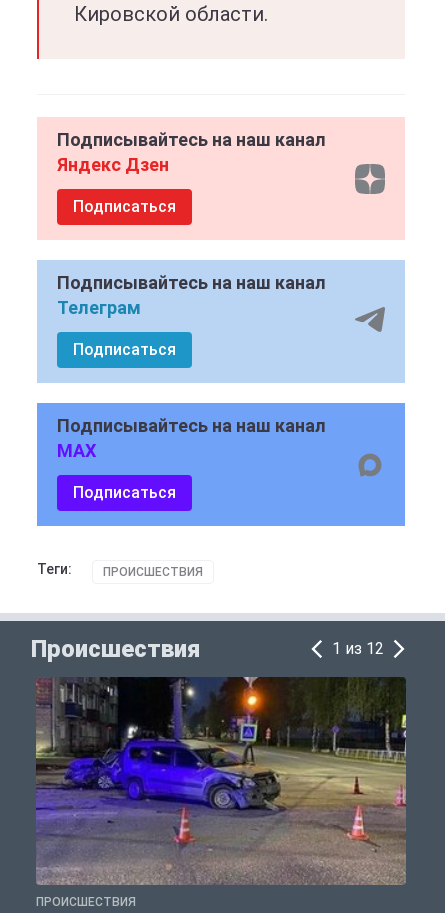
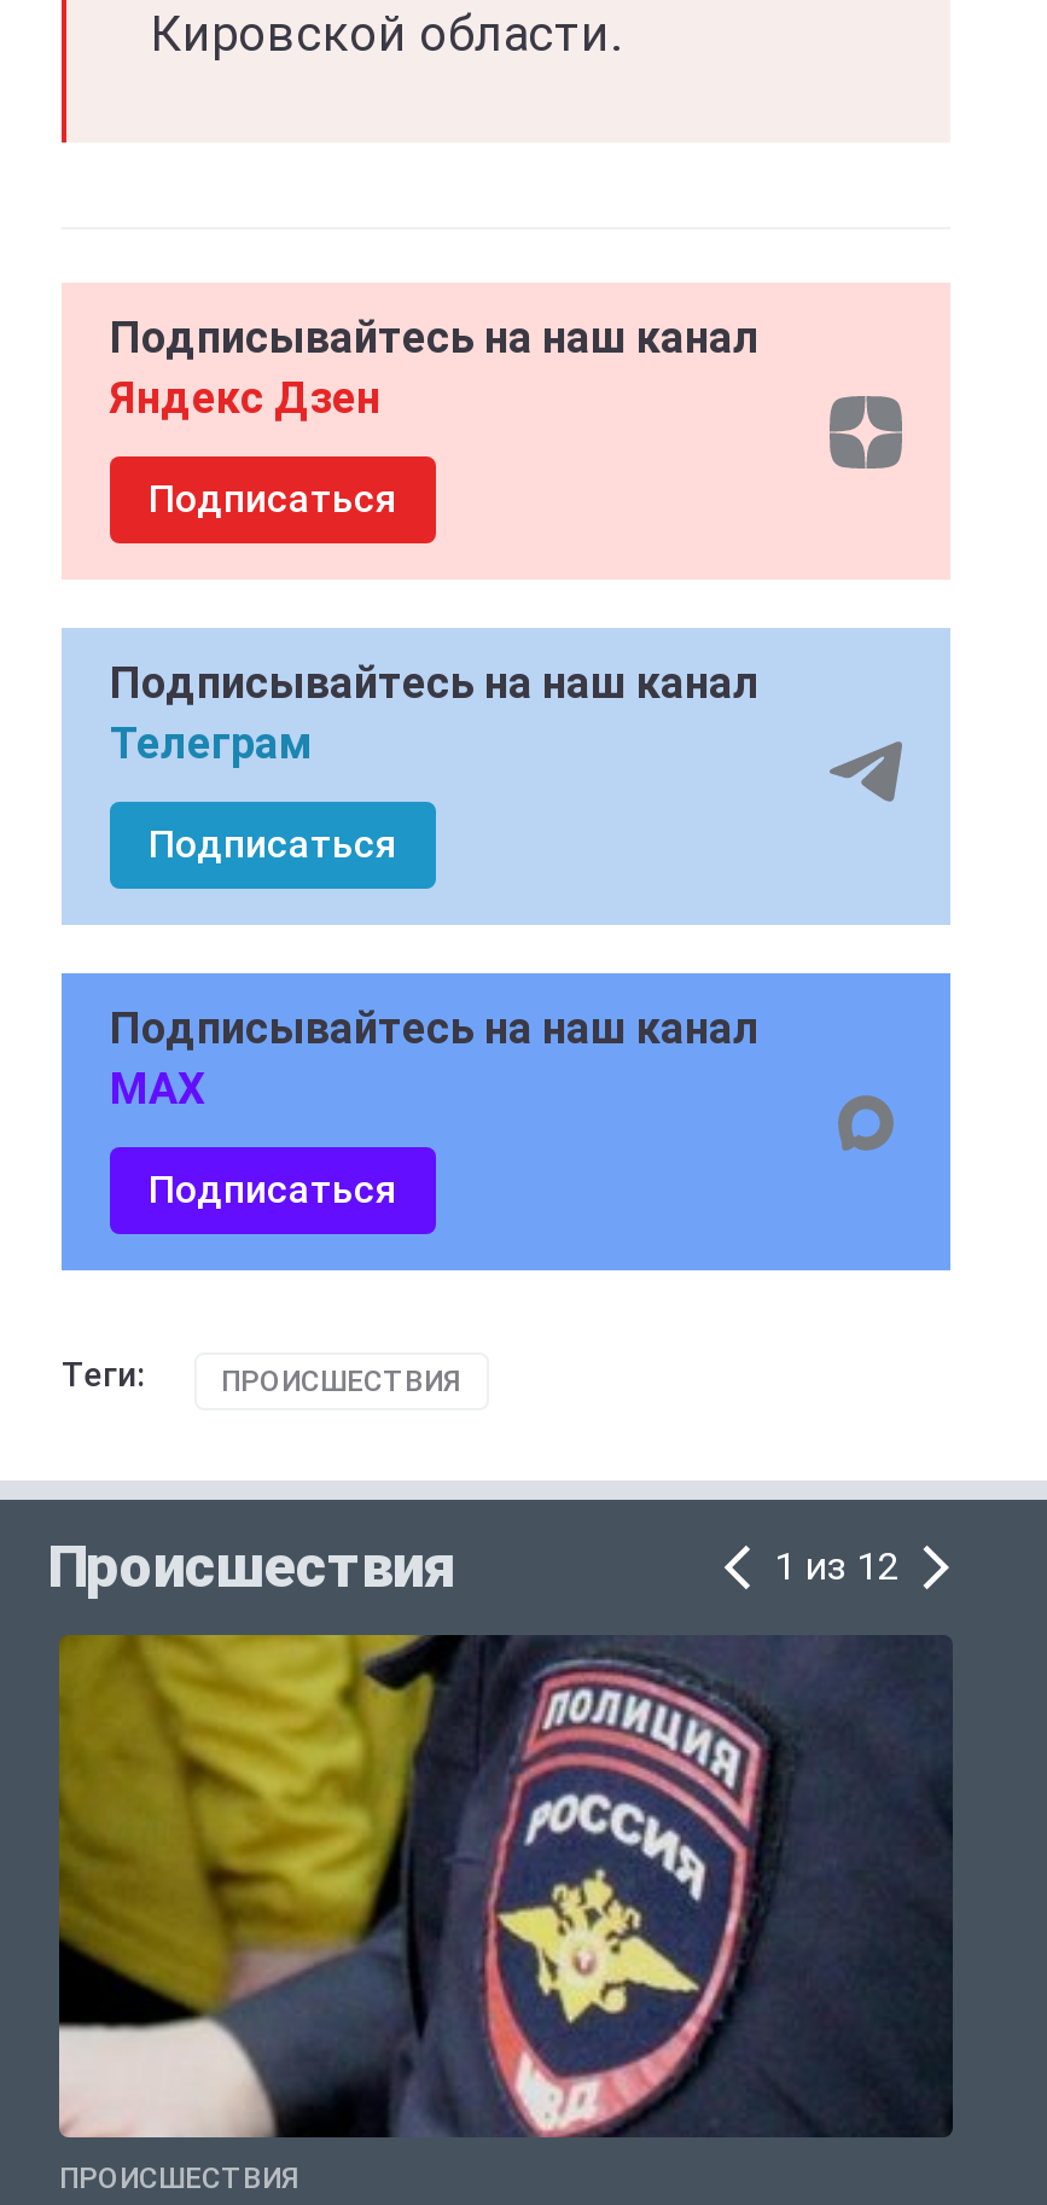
[35,676,407,886] [image] -> [57,1633,953,2140] [image]

